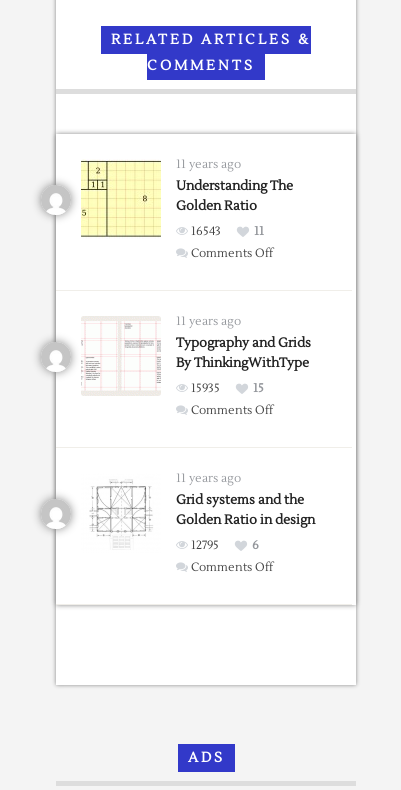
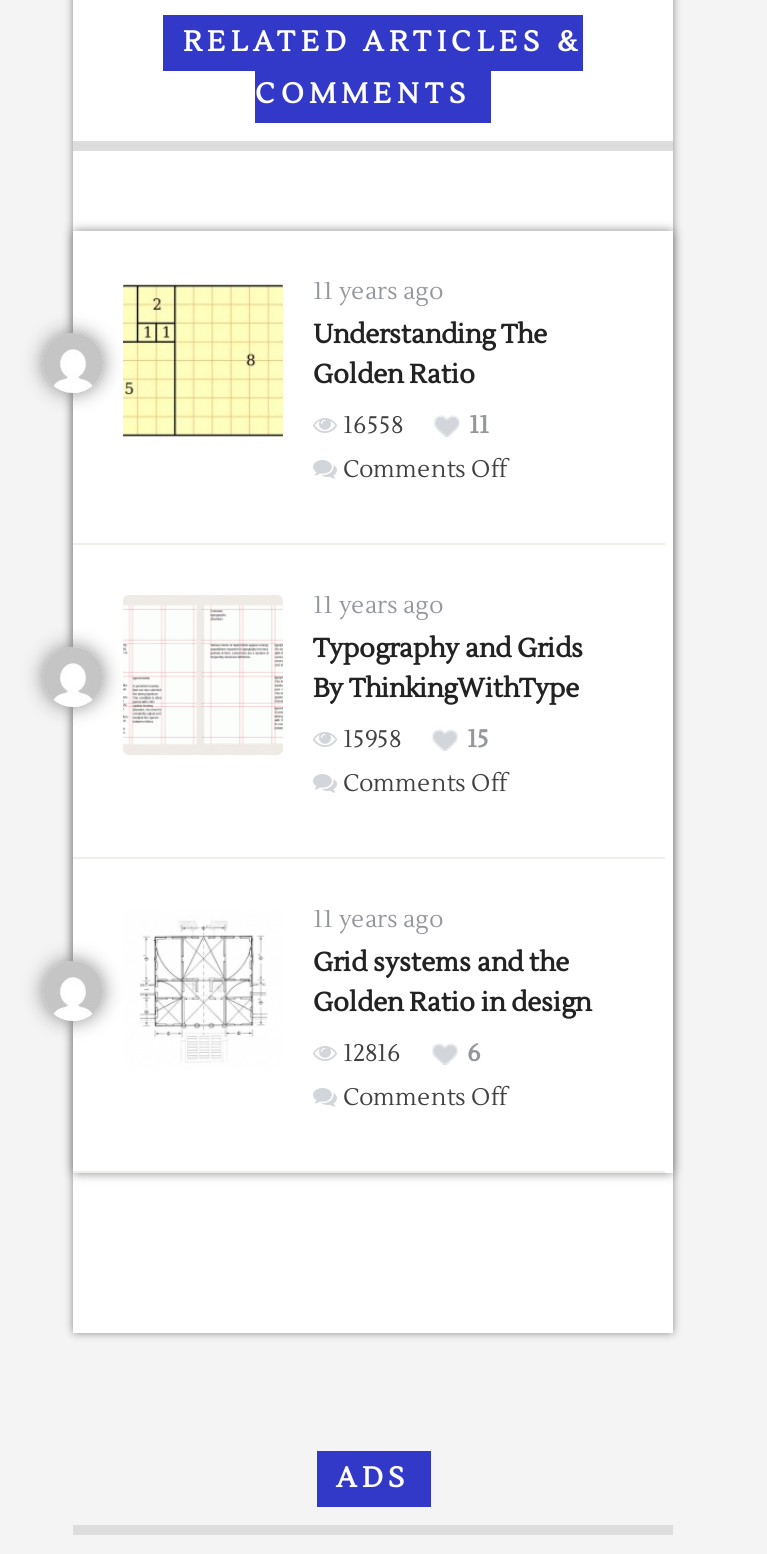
[188,224,221,239] 16543 -> [337,411,403,441] 16558
[188,381,220,396] 15935 -> [337,725,401,755] 15958
[188,538,219,553] 12795 -> [337,1039,401,1069] 12816

